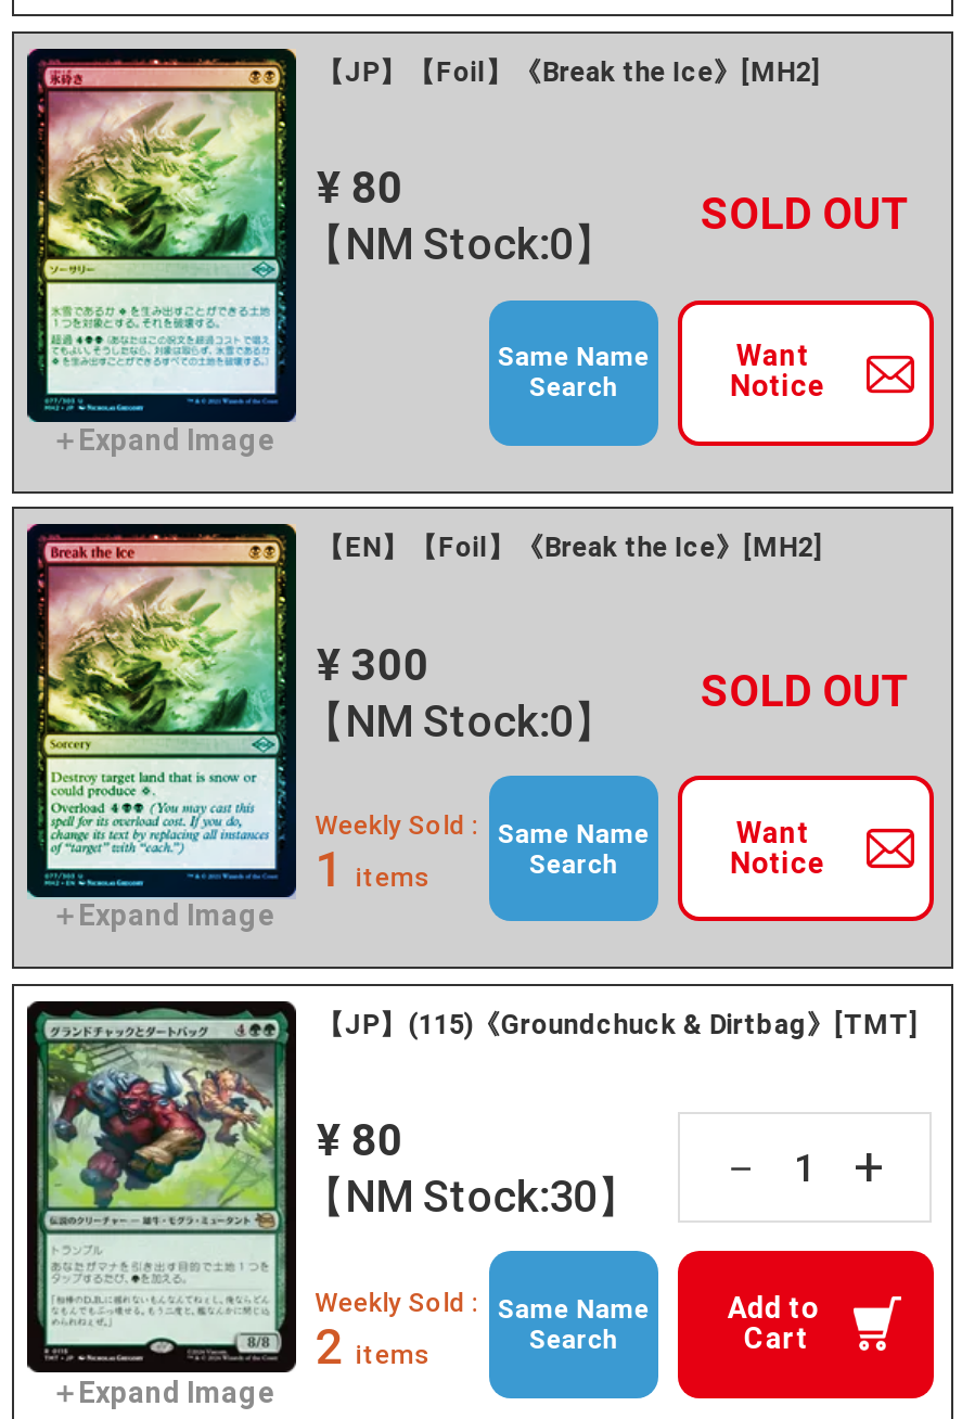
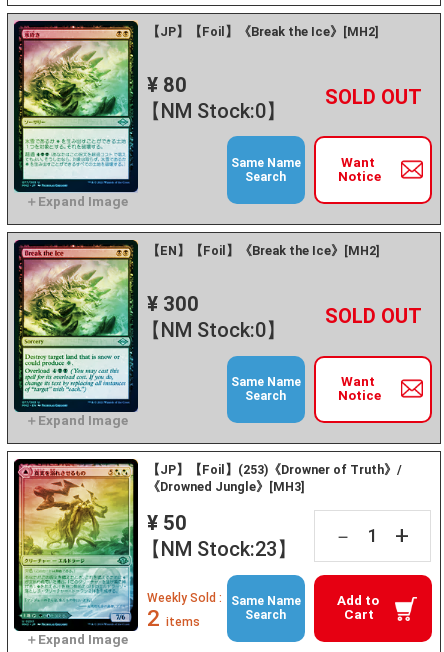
[315,811,477,898] Weekly Sold : | 1 items -> none
[34,1000,640,1373] [image] | ¥ 80 | 【NM Stock:30】 -> [17,458,297,632] [image] | ¥ 50 | 【NM Stock:23】
[316,1007,917,1040] 【JP】(115)《Groundchuck & Dirtbag》[TMT] -> [147,462,402,494] 【JP】【Foil】(253)《Drowner of Truth》/ | 《Drowned Jungle》[MH3]

